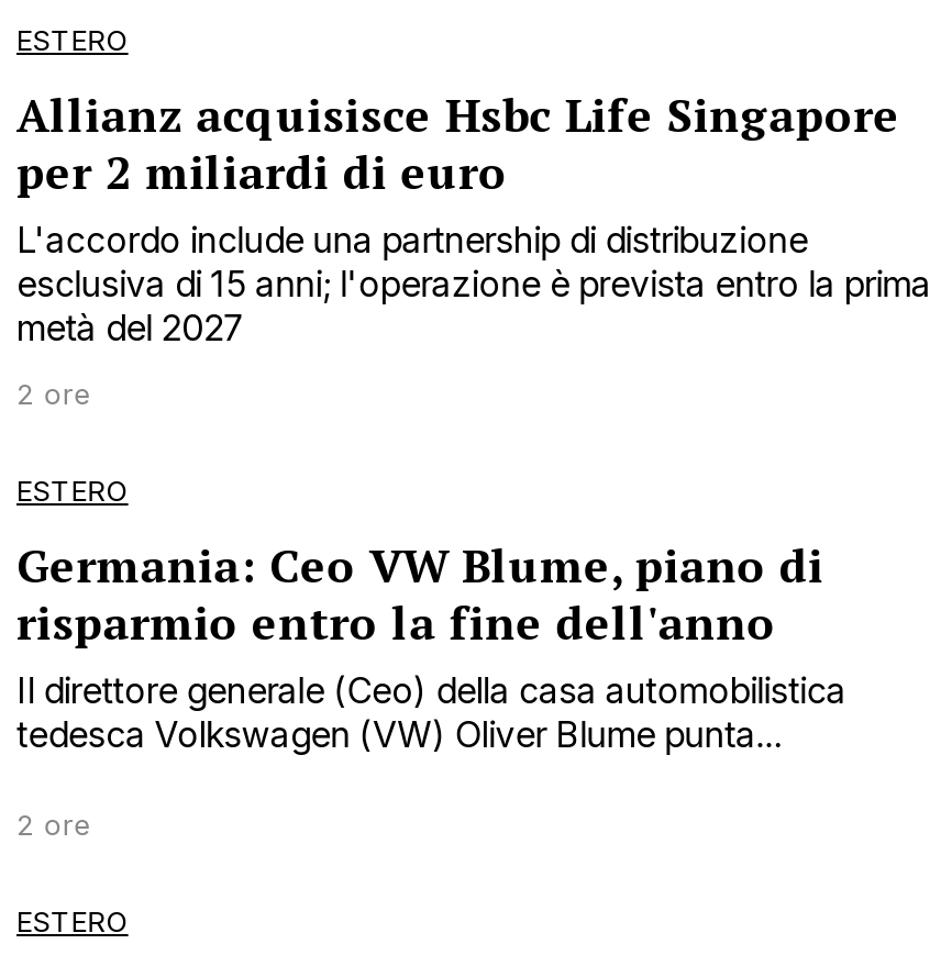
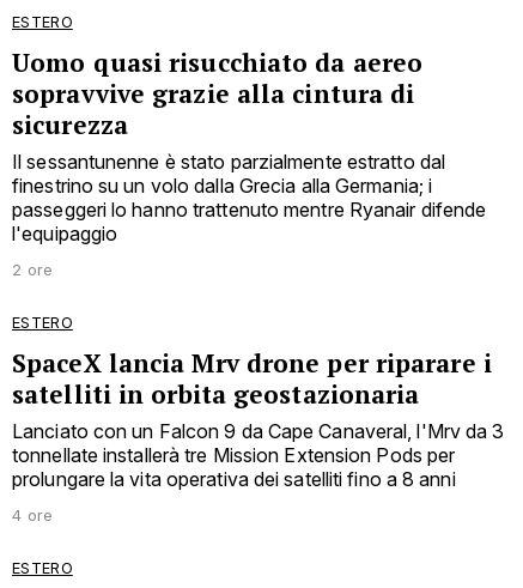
[16,84,931,350] Allianz acquisisce Hsbc Life Singapore | per 2 miliardi di euro | L'accordo include una partnership di distribuzione | esclusiva di 15 anni; l'operazione è prevista entro la prima | metà del 2027 -> [12,46,486,246] Uomo quasi risucchiato da aereo | sopravvive grazie alla cintura di | sicurezza | Il sessantunenne è stato parzialmente estratto dal | finestrino su un volo dalla Grecia alla Germania; i | passeggeri lo hanno trattenuto mentre Ryanair difende | l'equipaggio
[16,535,846,757] Germania: Ceo VW Blume, piano di | risparmio entro la fine dell'anno | Il direttore generale (Ceo) della casa automobilistica | tedesca Volkswagen (VW) Oliver Blume punta... -> [12,347,504,491] SpaceX lancia Mrv drone per riparare i | satelliti in orbita geostazionaria | Lanciato con un Falcon 9 da Cape Canaveral, l'Mrv da 3 | tonnellate installerà tre Mission Extension Pods per | prolungare la vita operativa dei satelliti fino a 8 anni
[16,810,92,843] 2 ore -> [12,507,53,525] 4 ore

